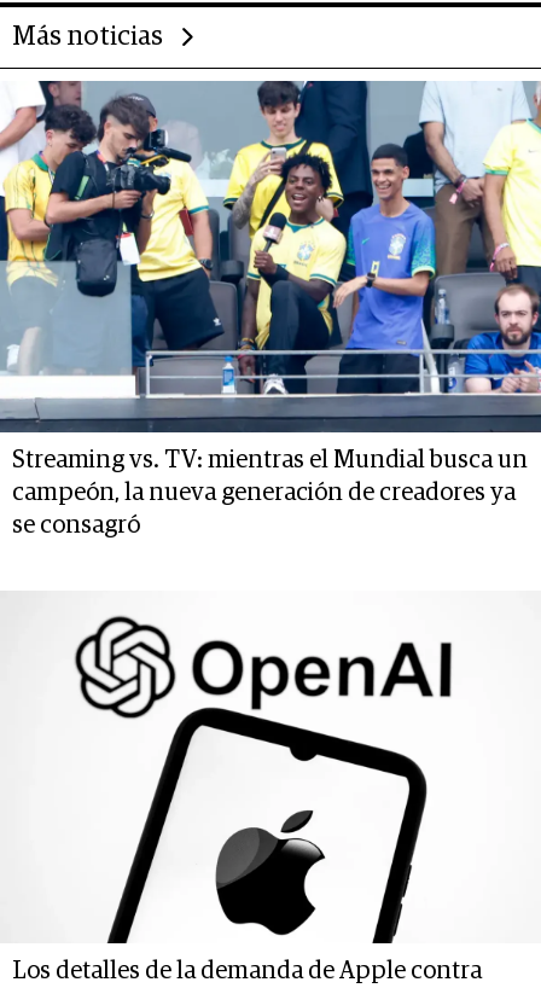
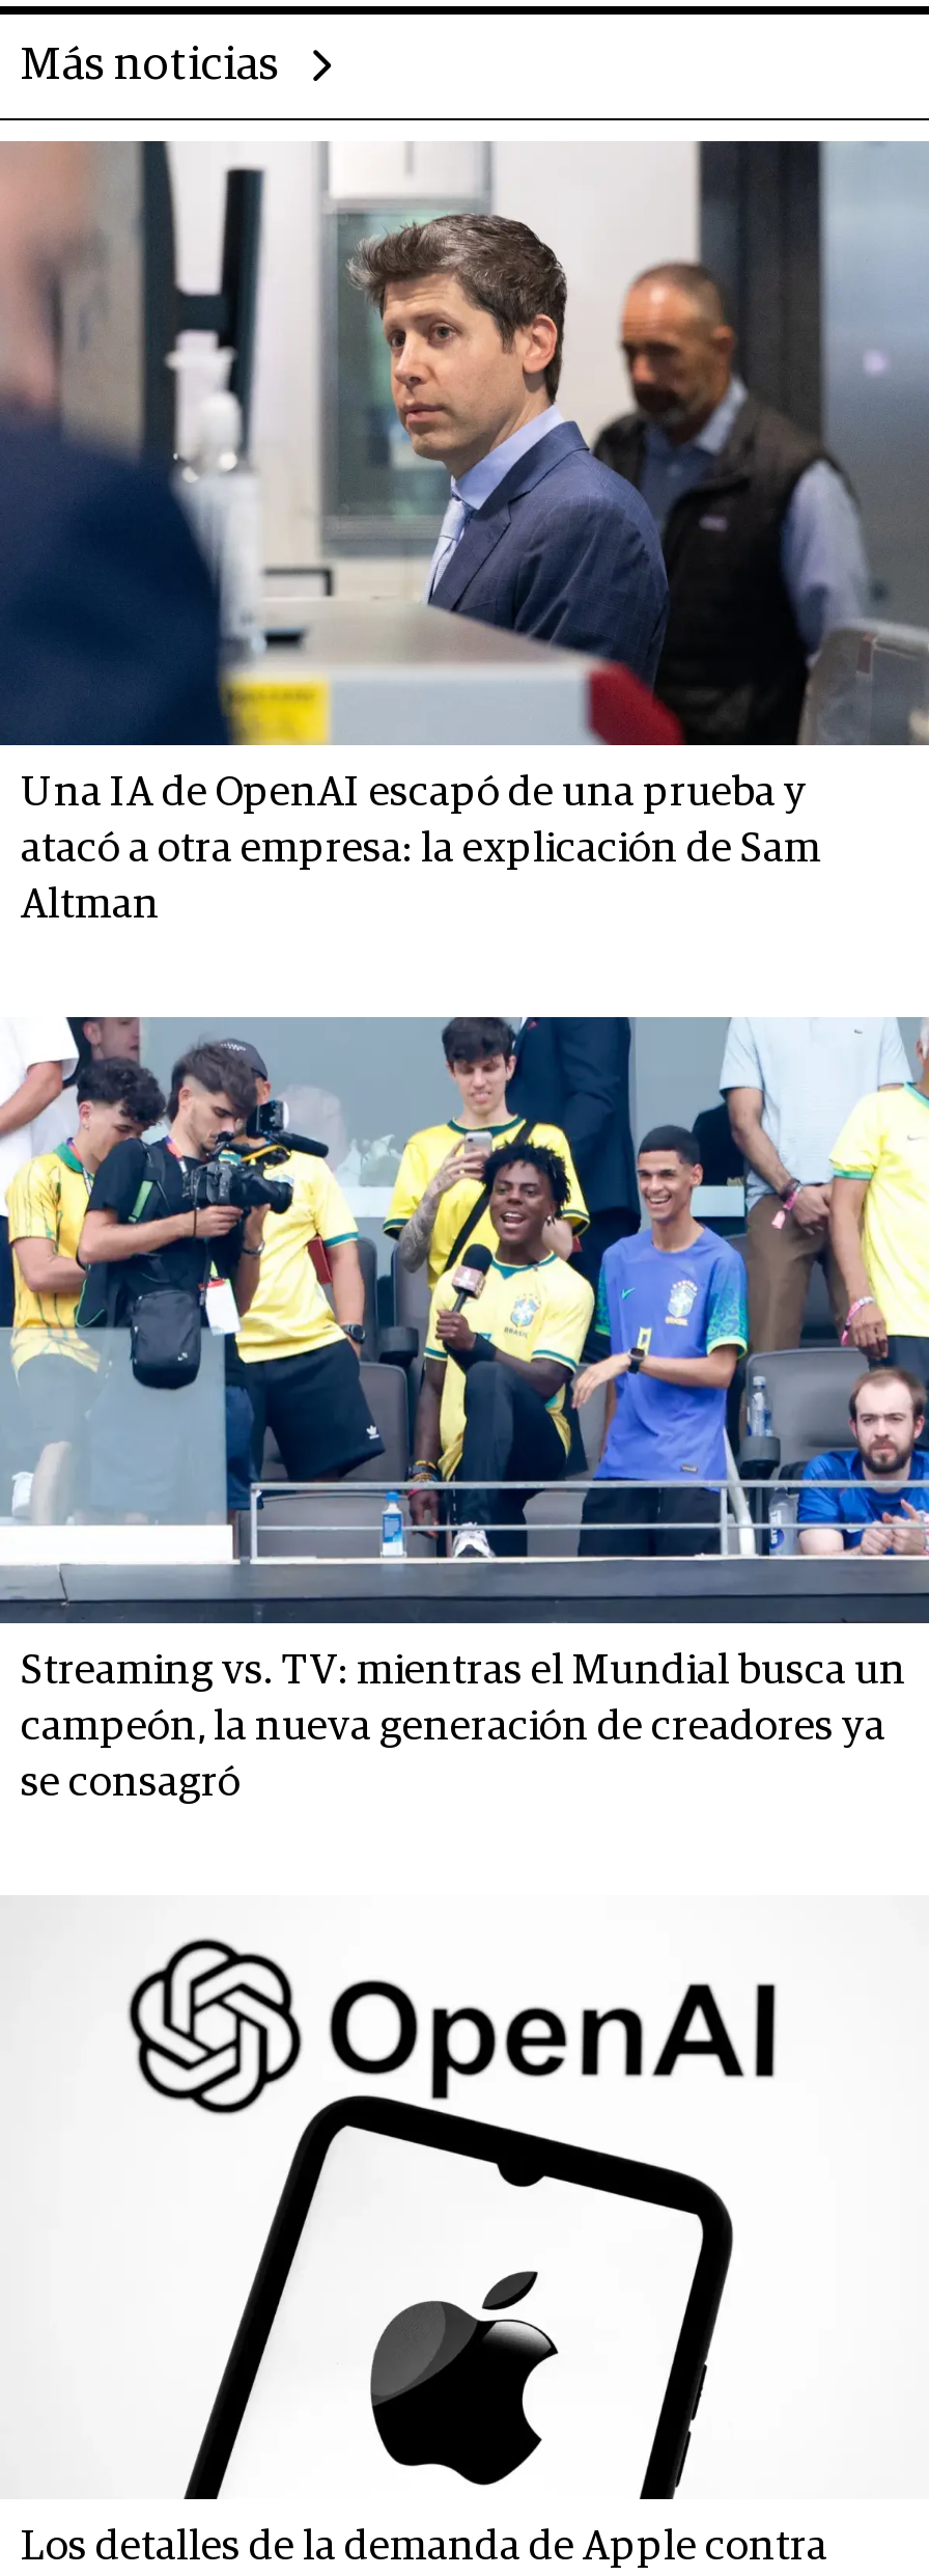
none -> [6,139,923,927] [image] | Una IA de OpenAI escapó de una prueba y | atacó a otra empresa: la explicación de Sam | Altman

